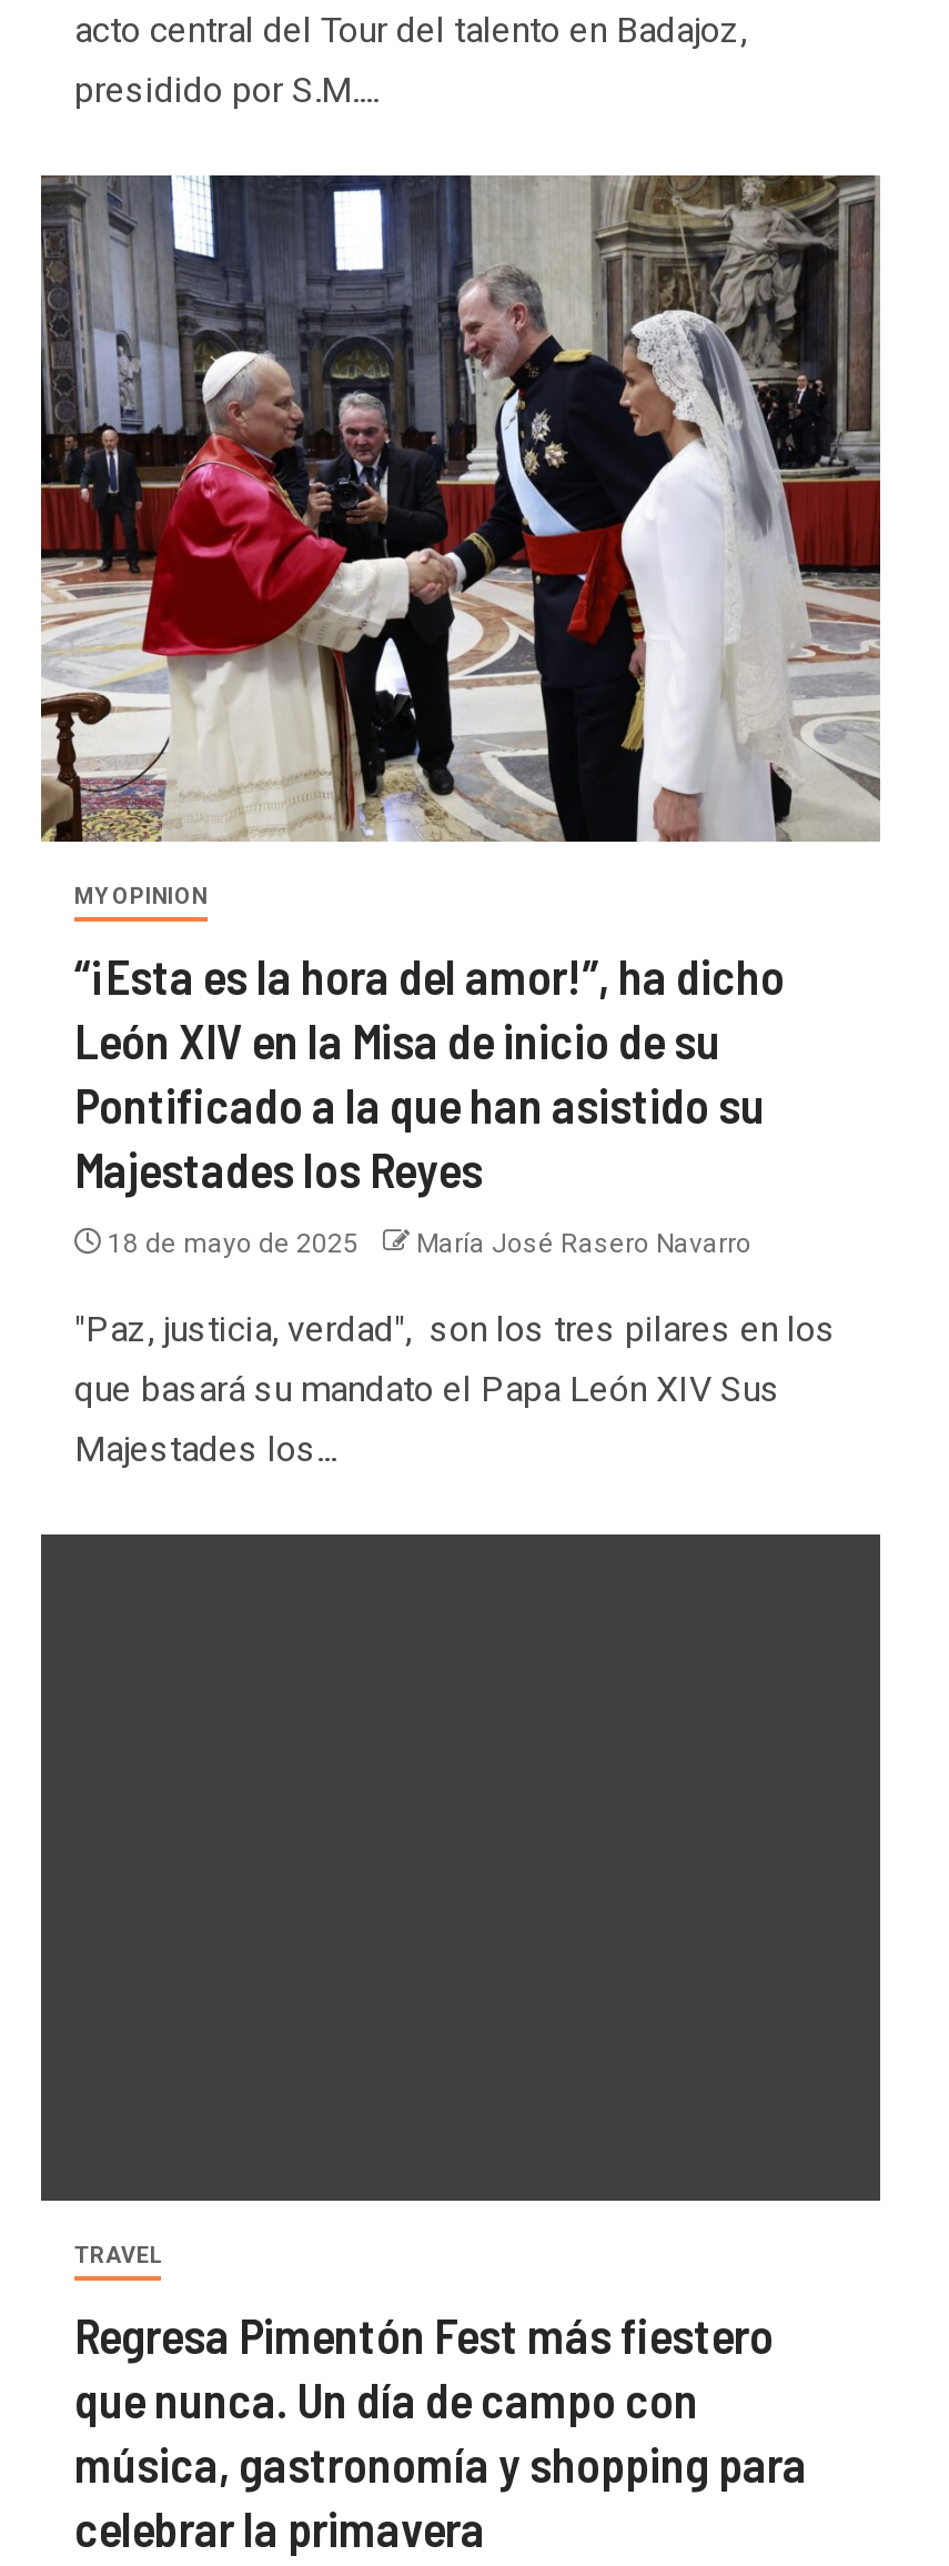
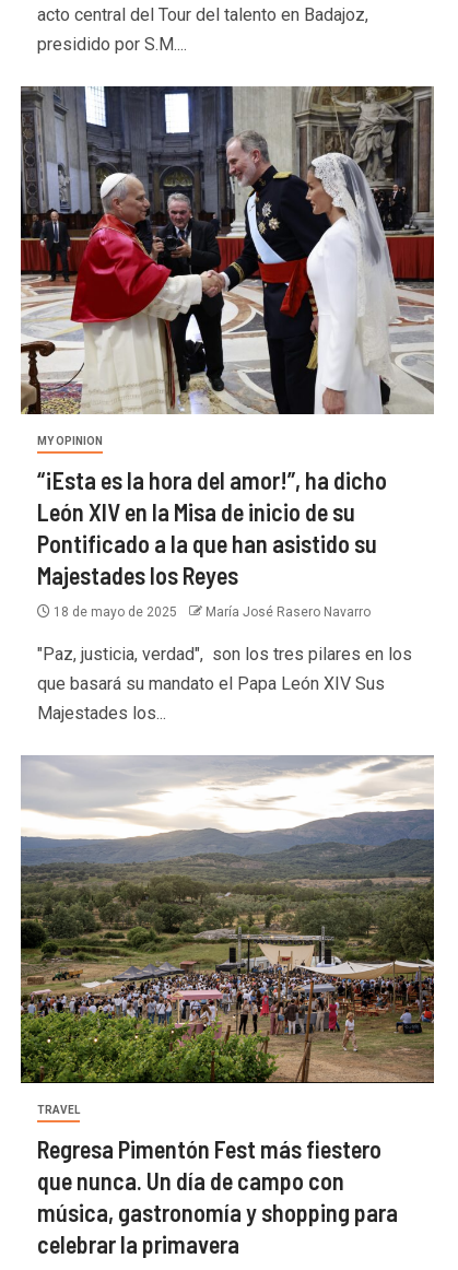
none -> [21,755,434,1083] [image]

